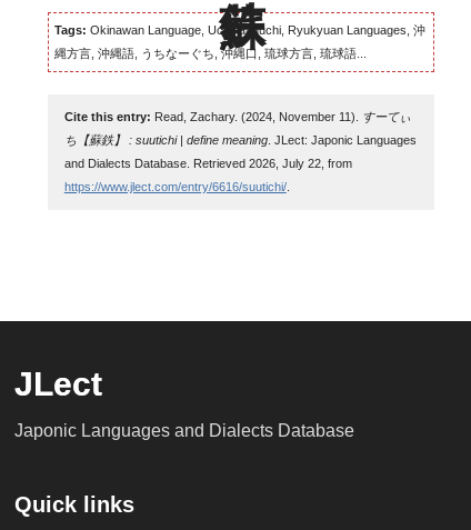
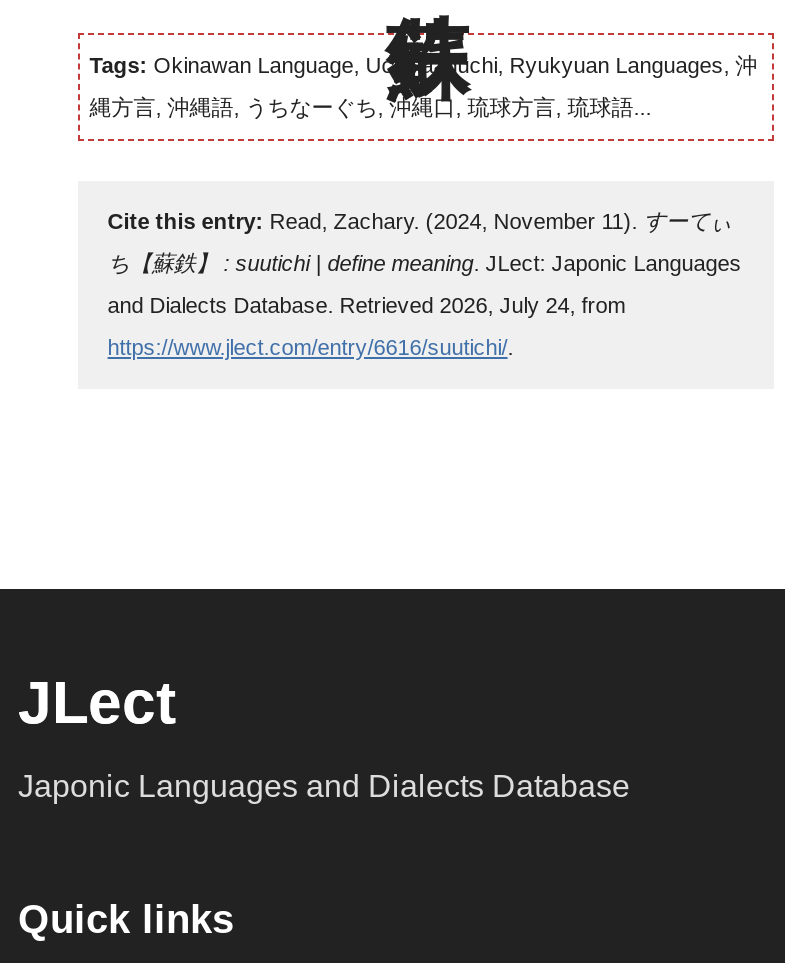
[64,157,352,170] and Dialects Database. Retrieved 2026, July 22, from -> [108,294,626,318] and Dialects Database. Retrieved 2026, July 24, from

